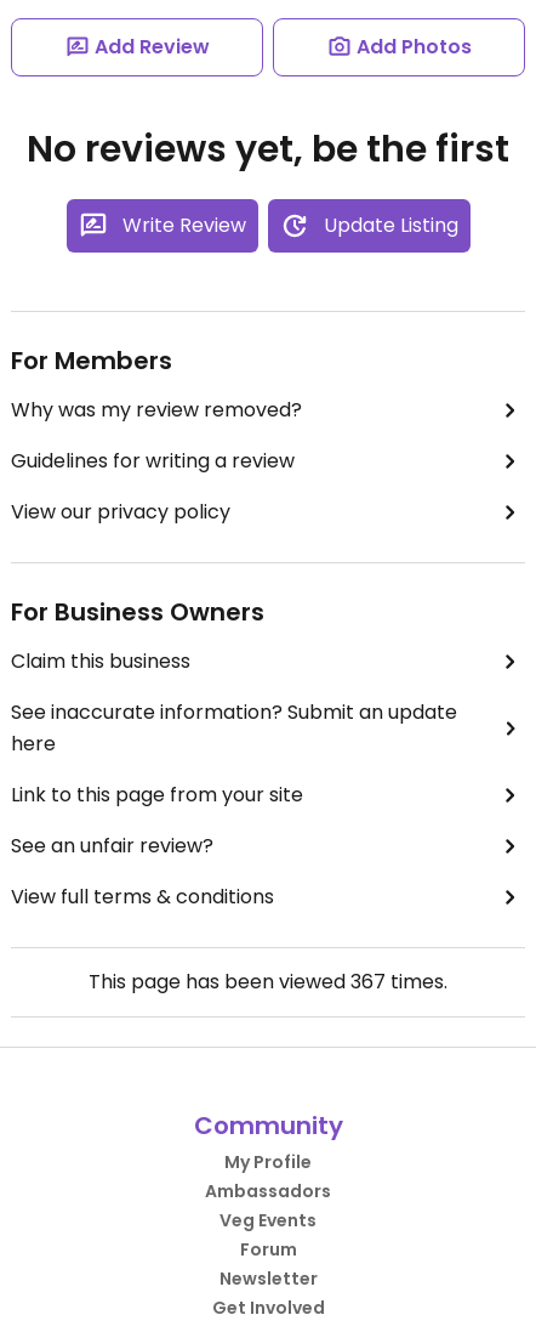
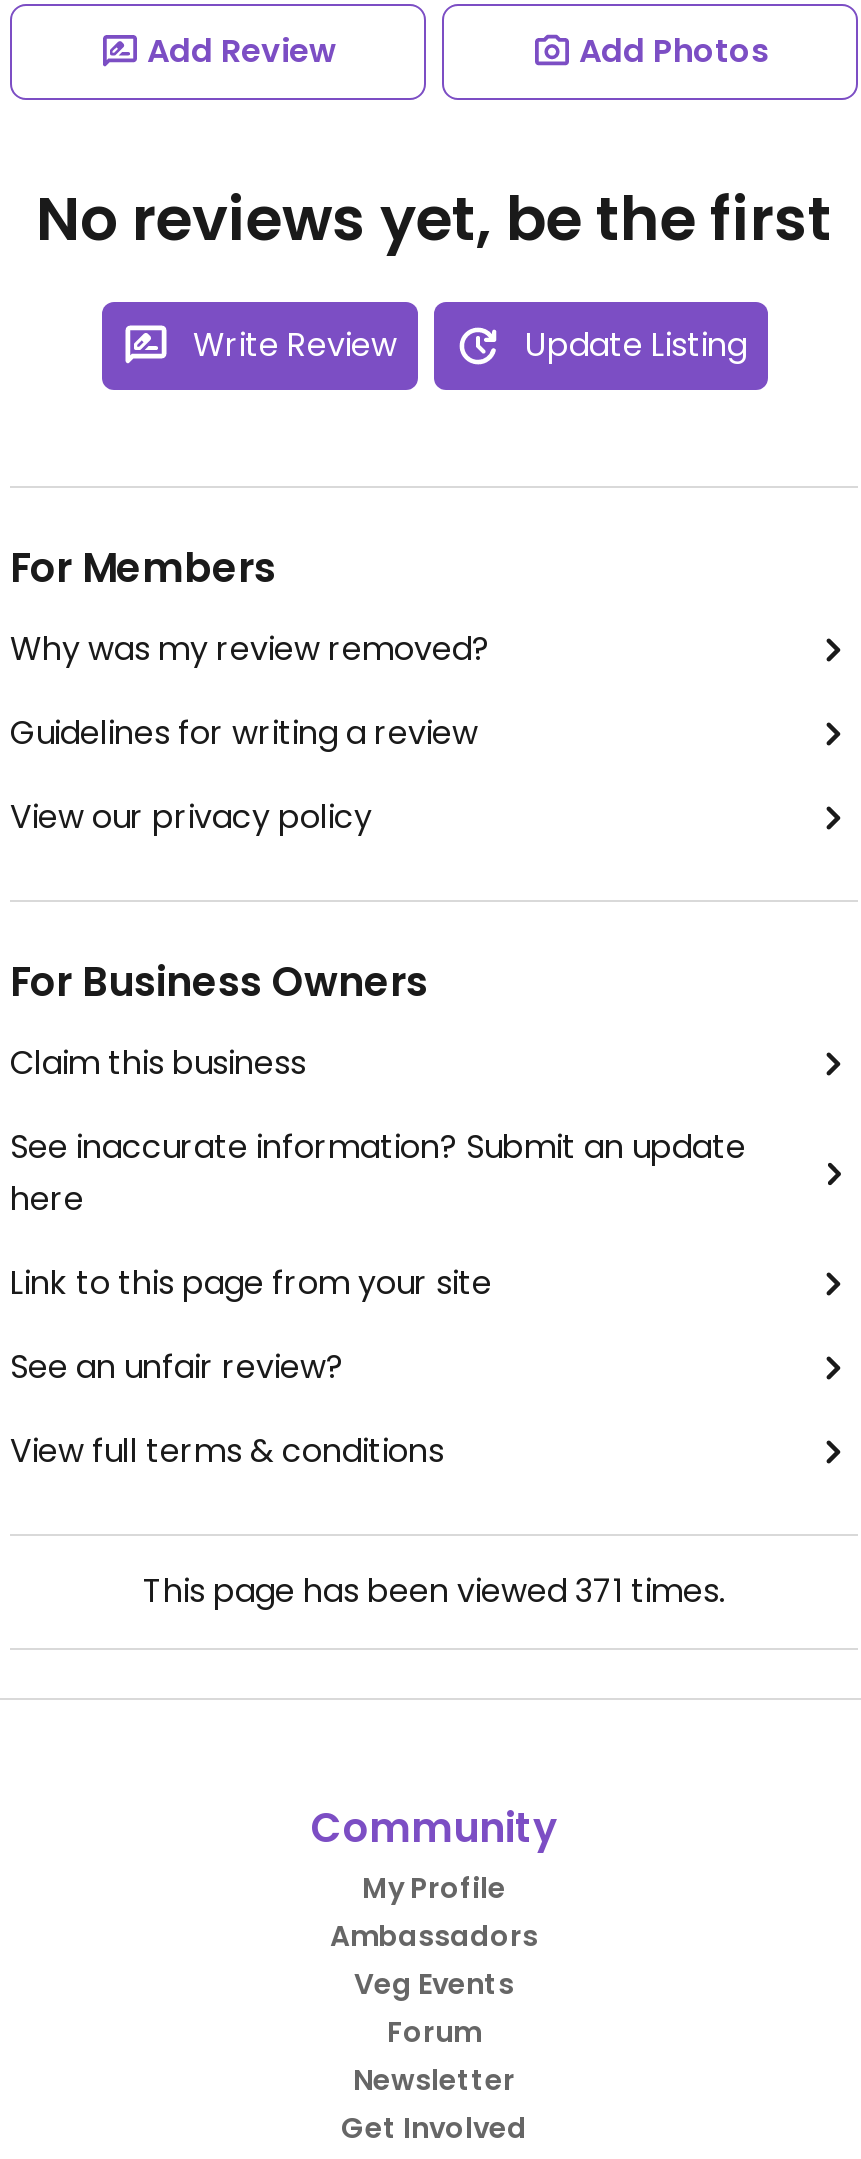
[89,968,447,996] This page has been viewed 367 times. -> [143,1568,725,1614] This page has been viewed 371 times.

